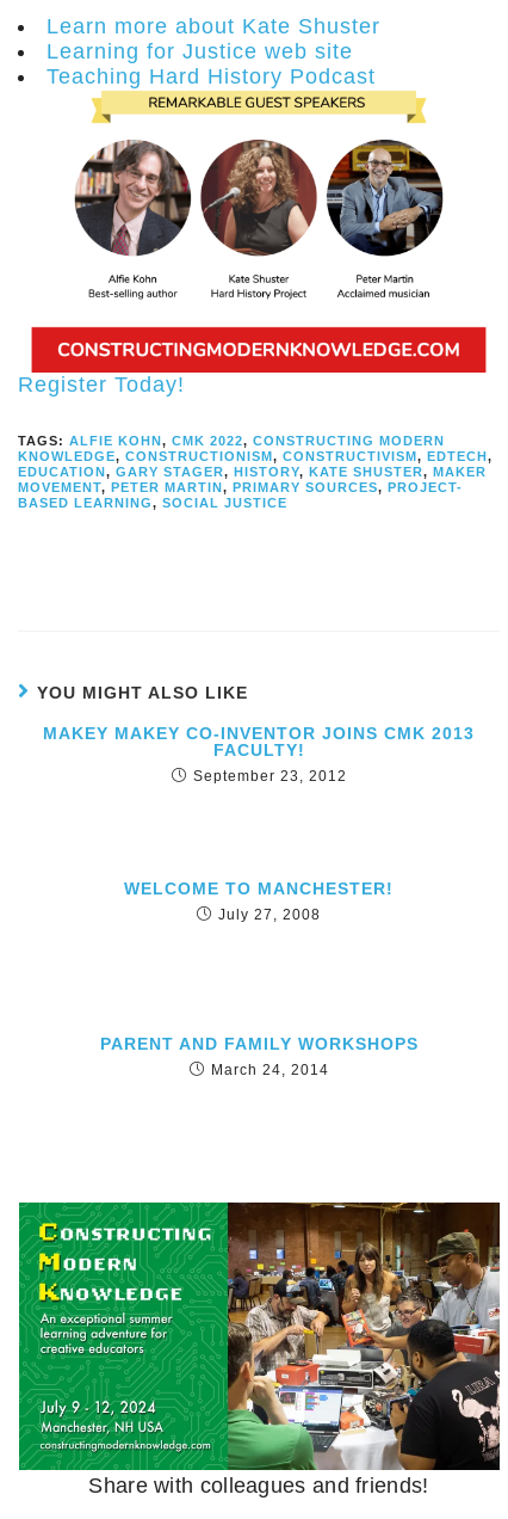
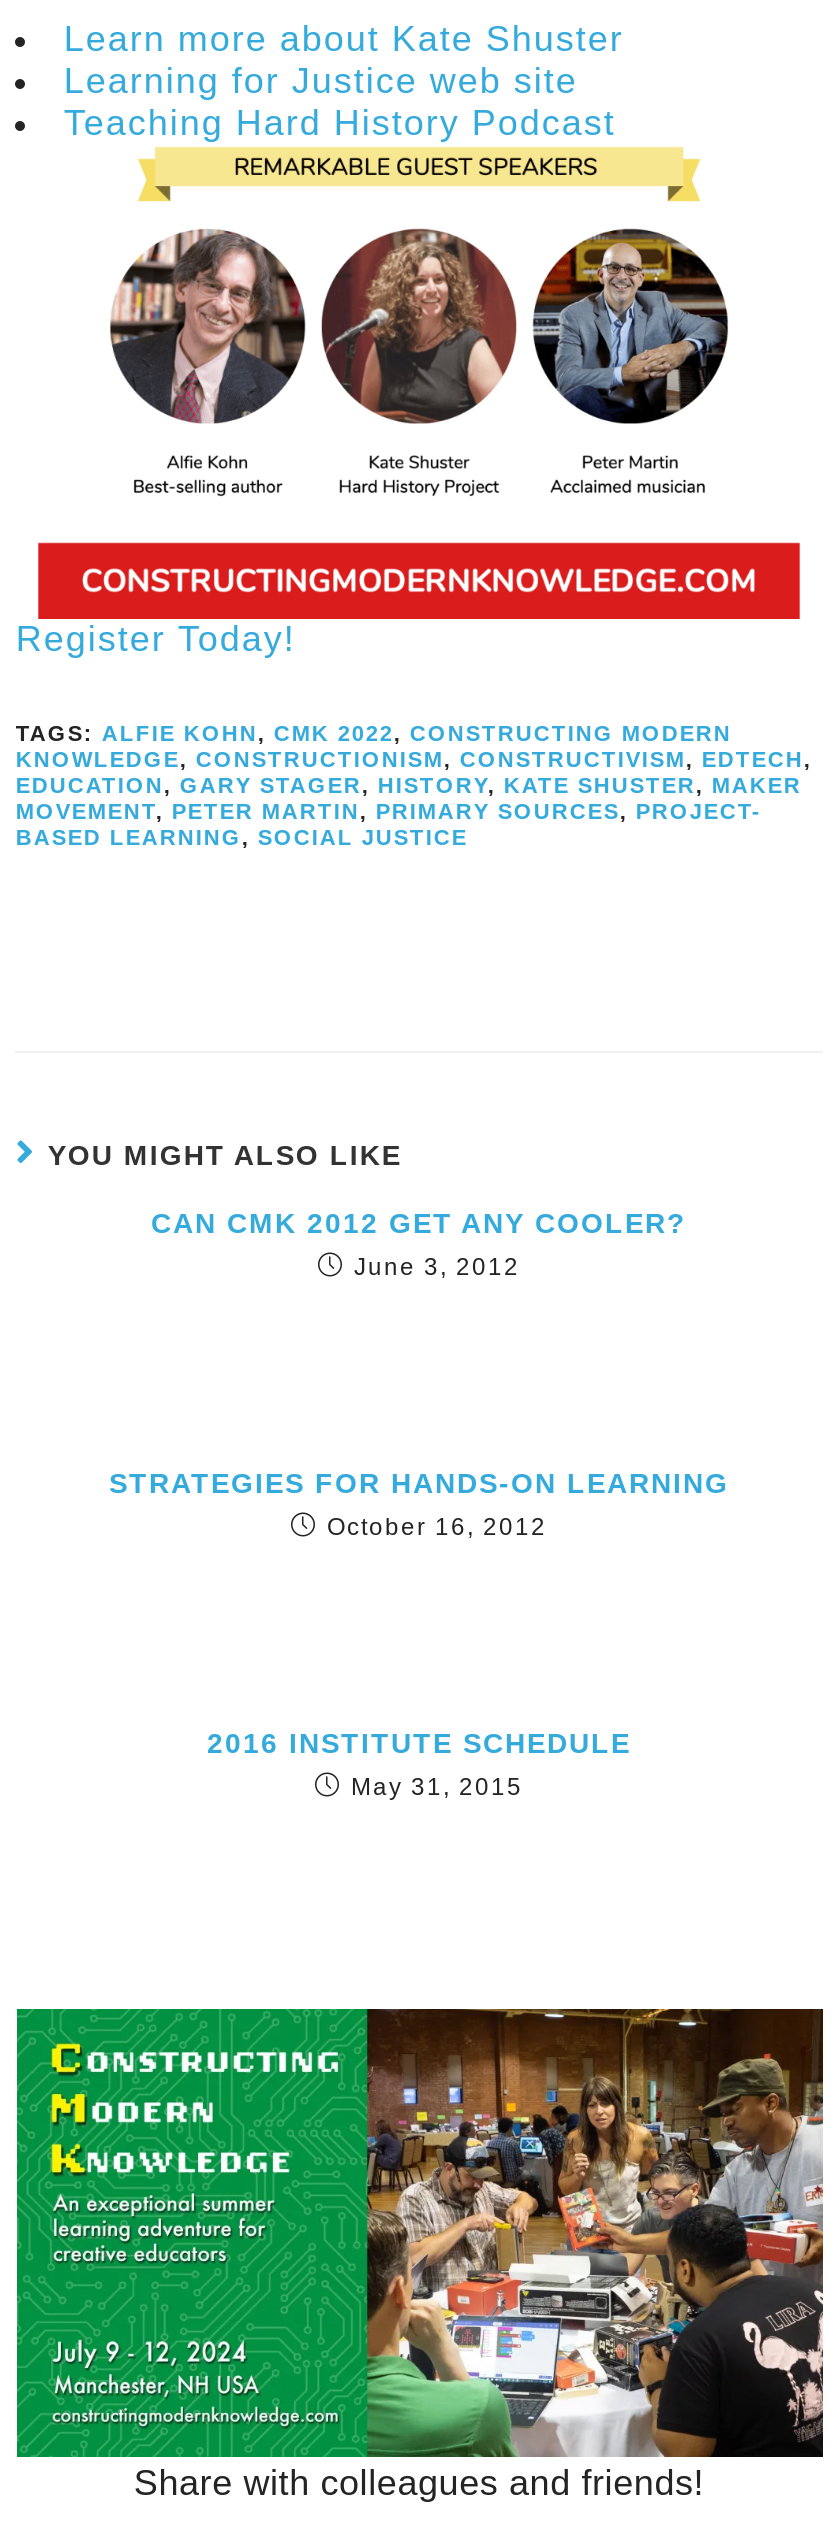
[43,723,475,784] MAKEY MAKEY CO-INVENTOR JOINS CMK 2013 | FACULTY! | September 23, 2012 -> [151,1206,687,1280] CAN CMK 2012 GET ANY COOLER? | June 3, 2012
[124,879,394,923] WELCOME TO MANCHESTER! | July 27, 2008 -> [109,1466,729,1540] STRATEGIES FOR HANDS-ON LEARNING | October 16, 2012
[100,1034,418,1078] PARENT AND FAMILY WORKSHOPS | March 24, 2014 -> [207,1726,631,1800] 2016 INSTITUTE SCHEDULE | May 31, 2015

